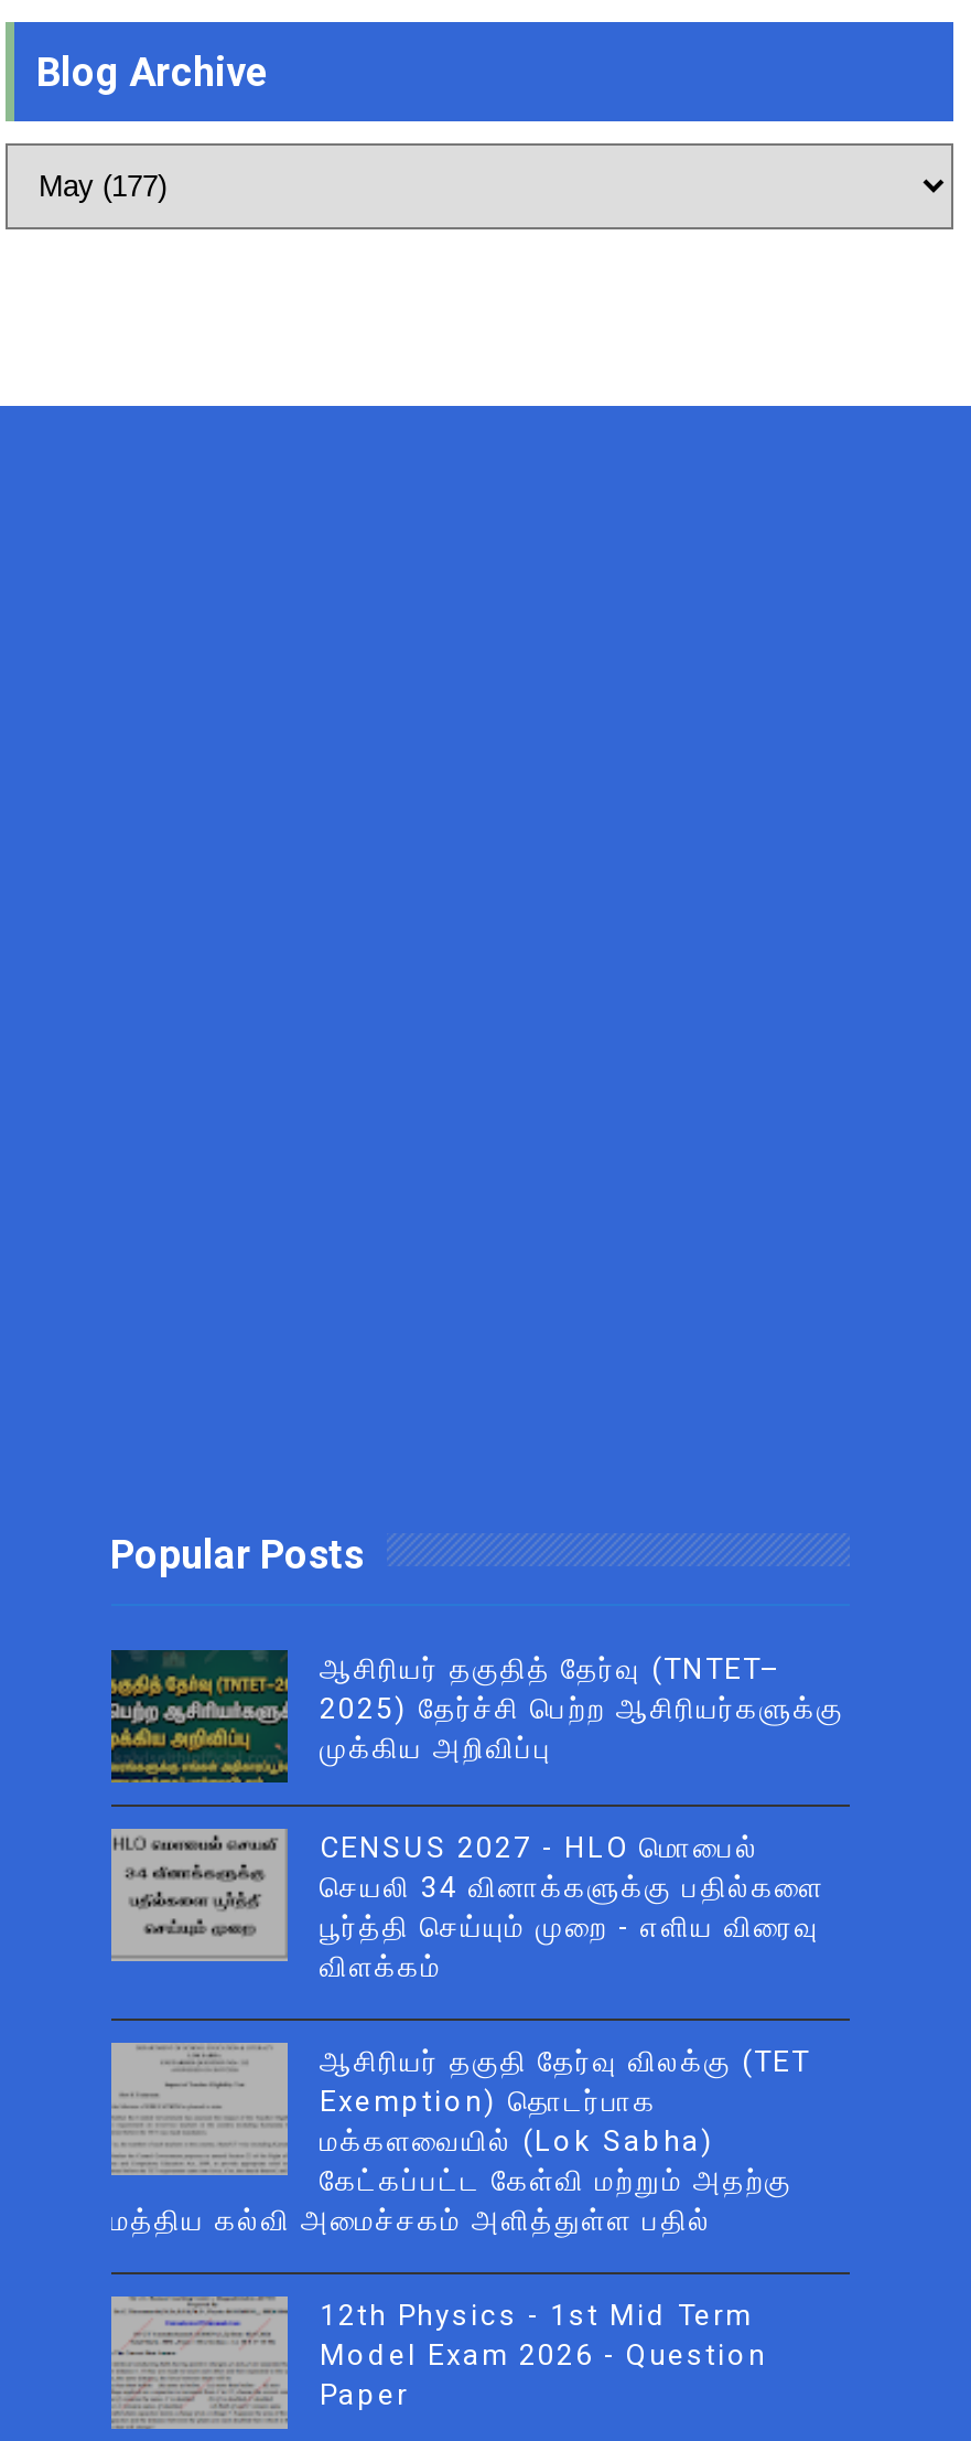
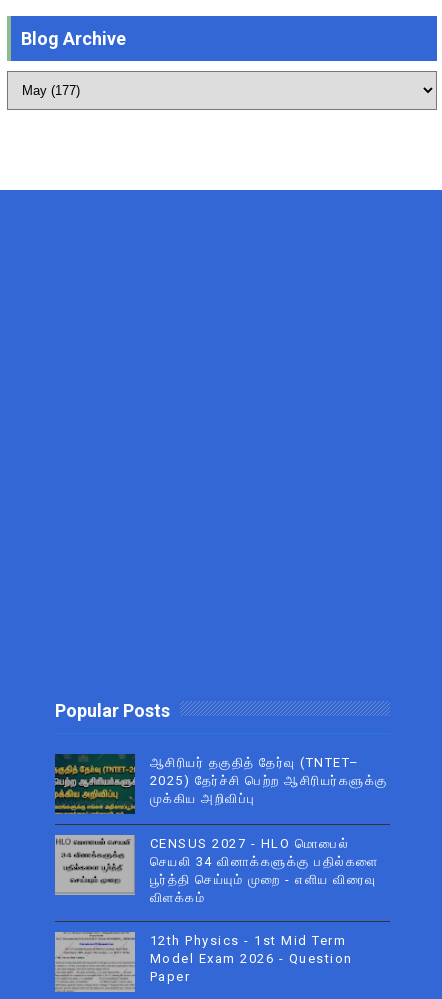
[110,2046,810,2238] ஆசிரியர் தகுதி தேர்வு விலக்கு (TET | Exemption) தொடர்பாக | மக்களவையில் (Lok Sabha) | கேட்கப்பட்ட கேள்வி மற்றும் அதற்கு | மத்திய கல்வி அமைச்சகம் அளித்துள்ள பதில் -> none

